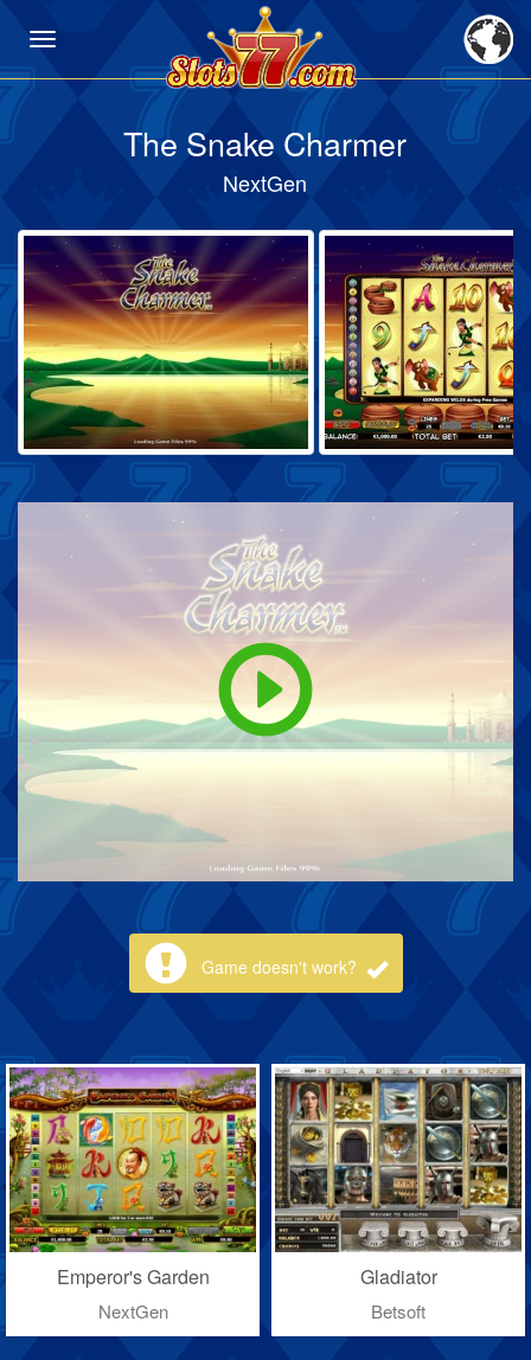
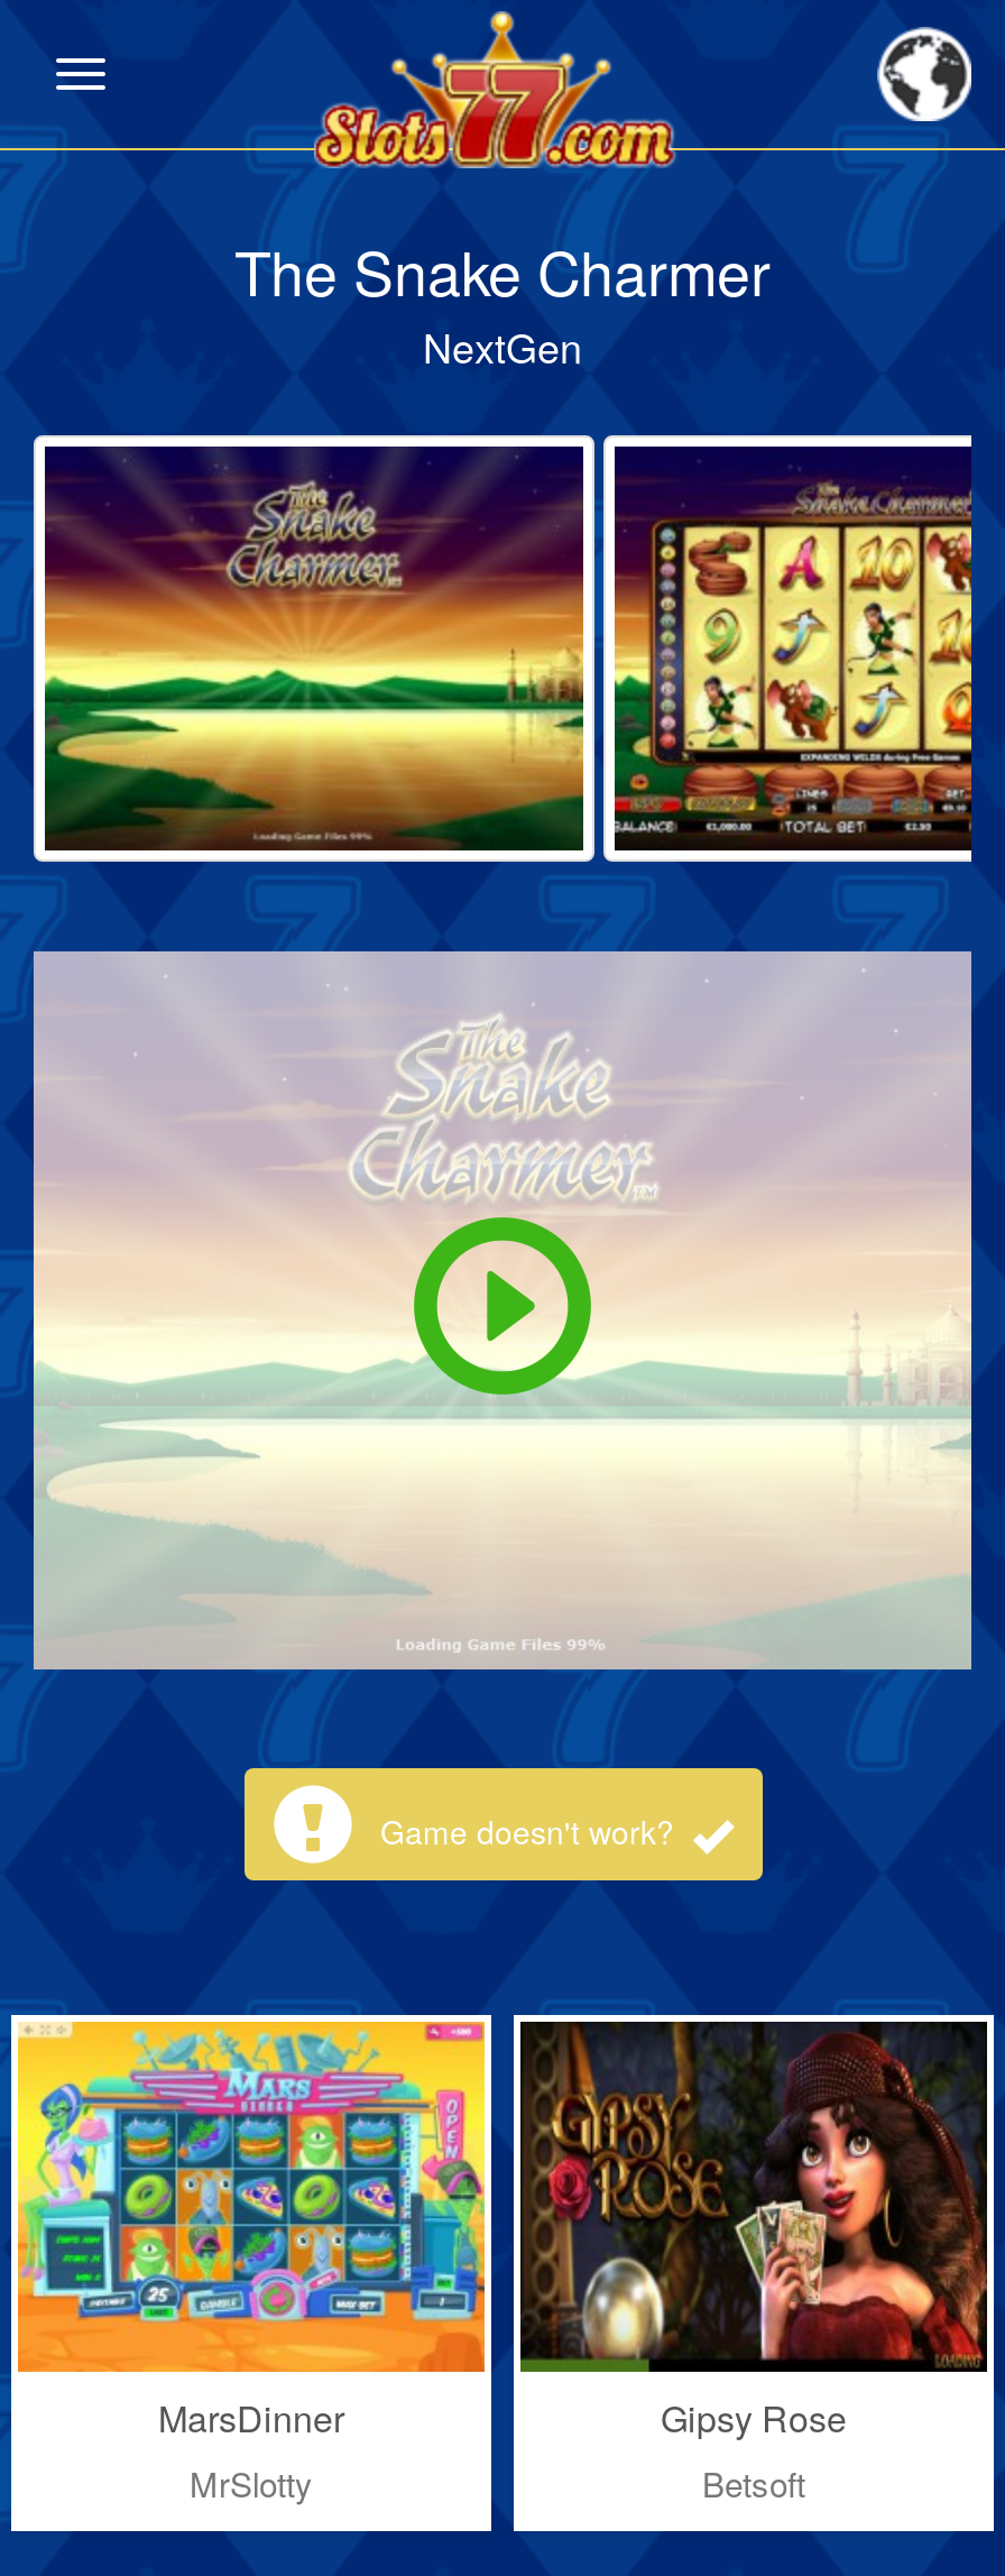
[8,1066,257,1323] [image] | Emperor's Garden | NextGen -> [16,2020,487,2506] [image] | MarsDinner | MrSlotty
[275,1067,523,1290] [image] | Gladiator -> [518,2020,989,2444] [image] | Gipsy Rose

